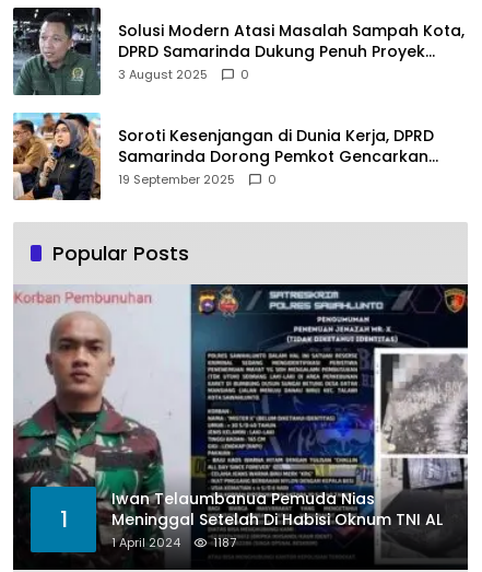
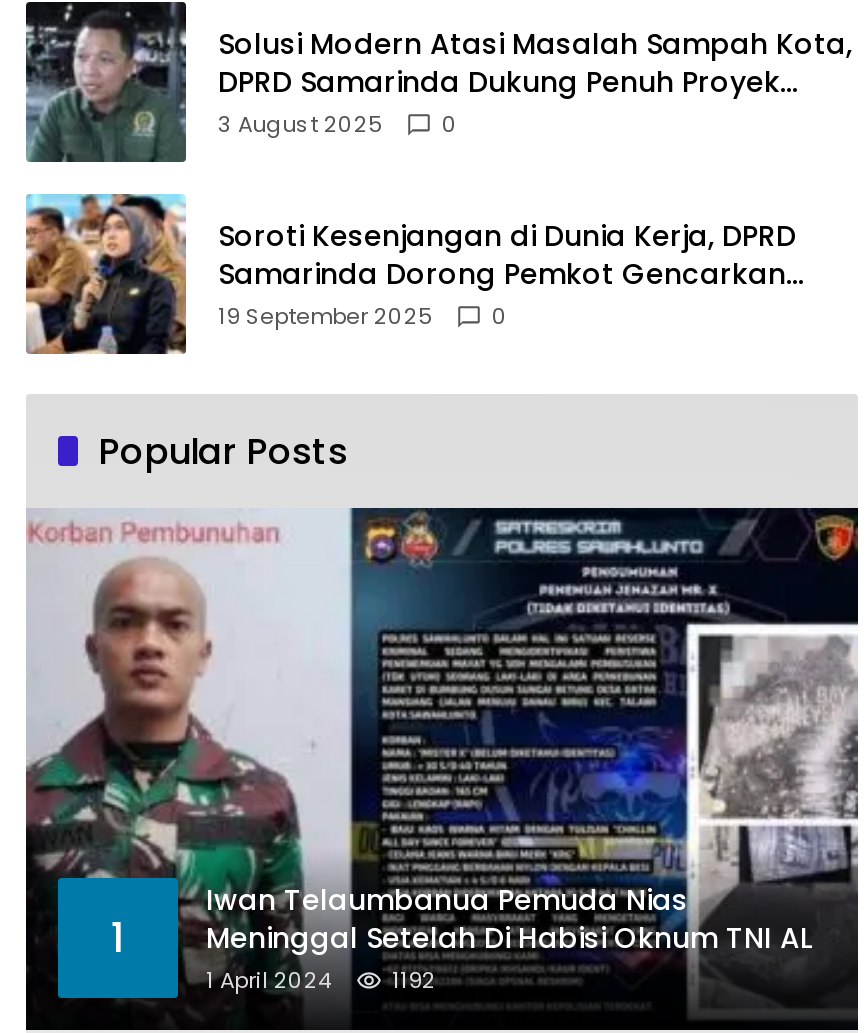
[111,534,236,552] 1 April 2024 1187 -> [206,965,436,997] 1 April 2024 1192

